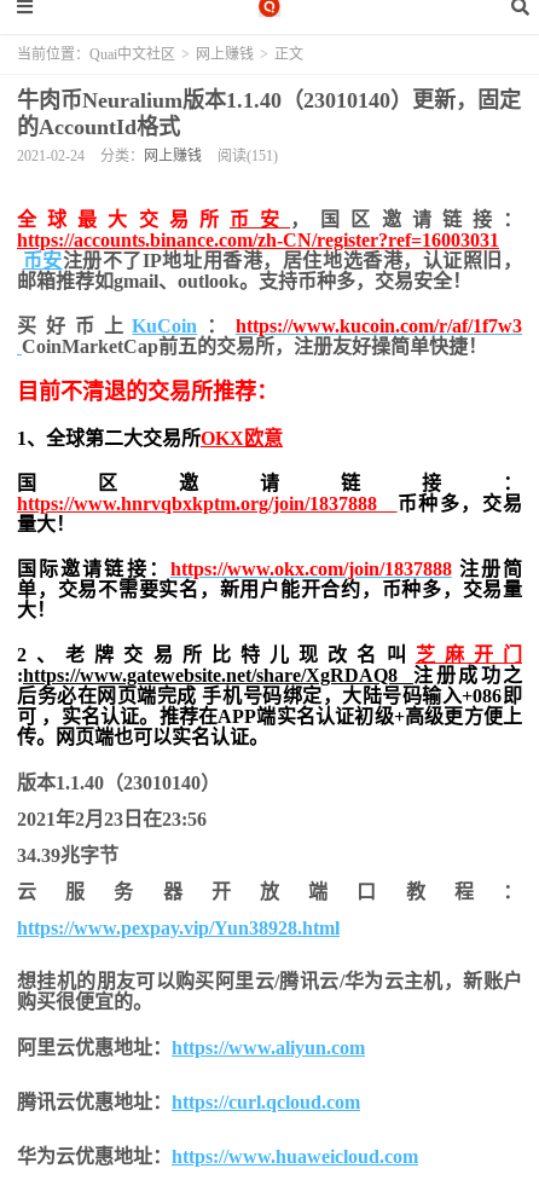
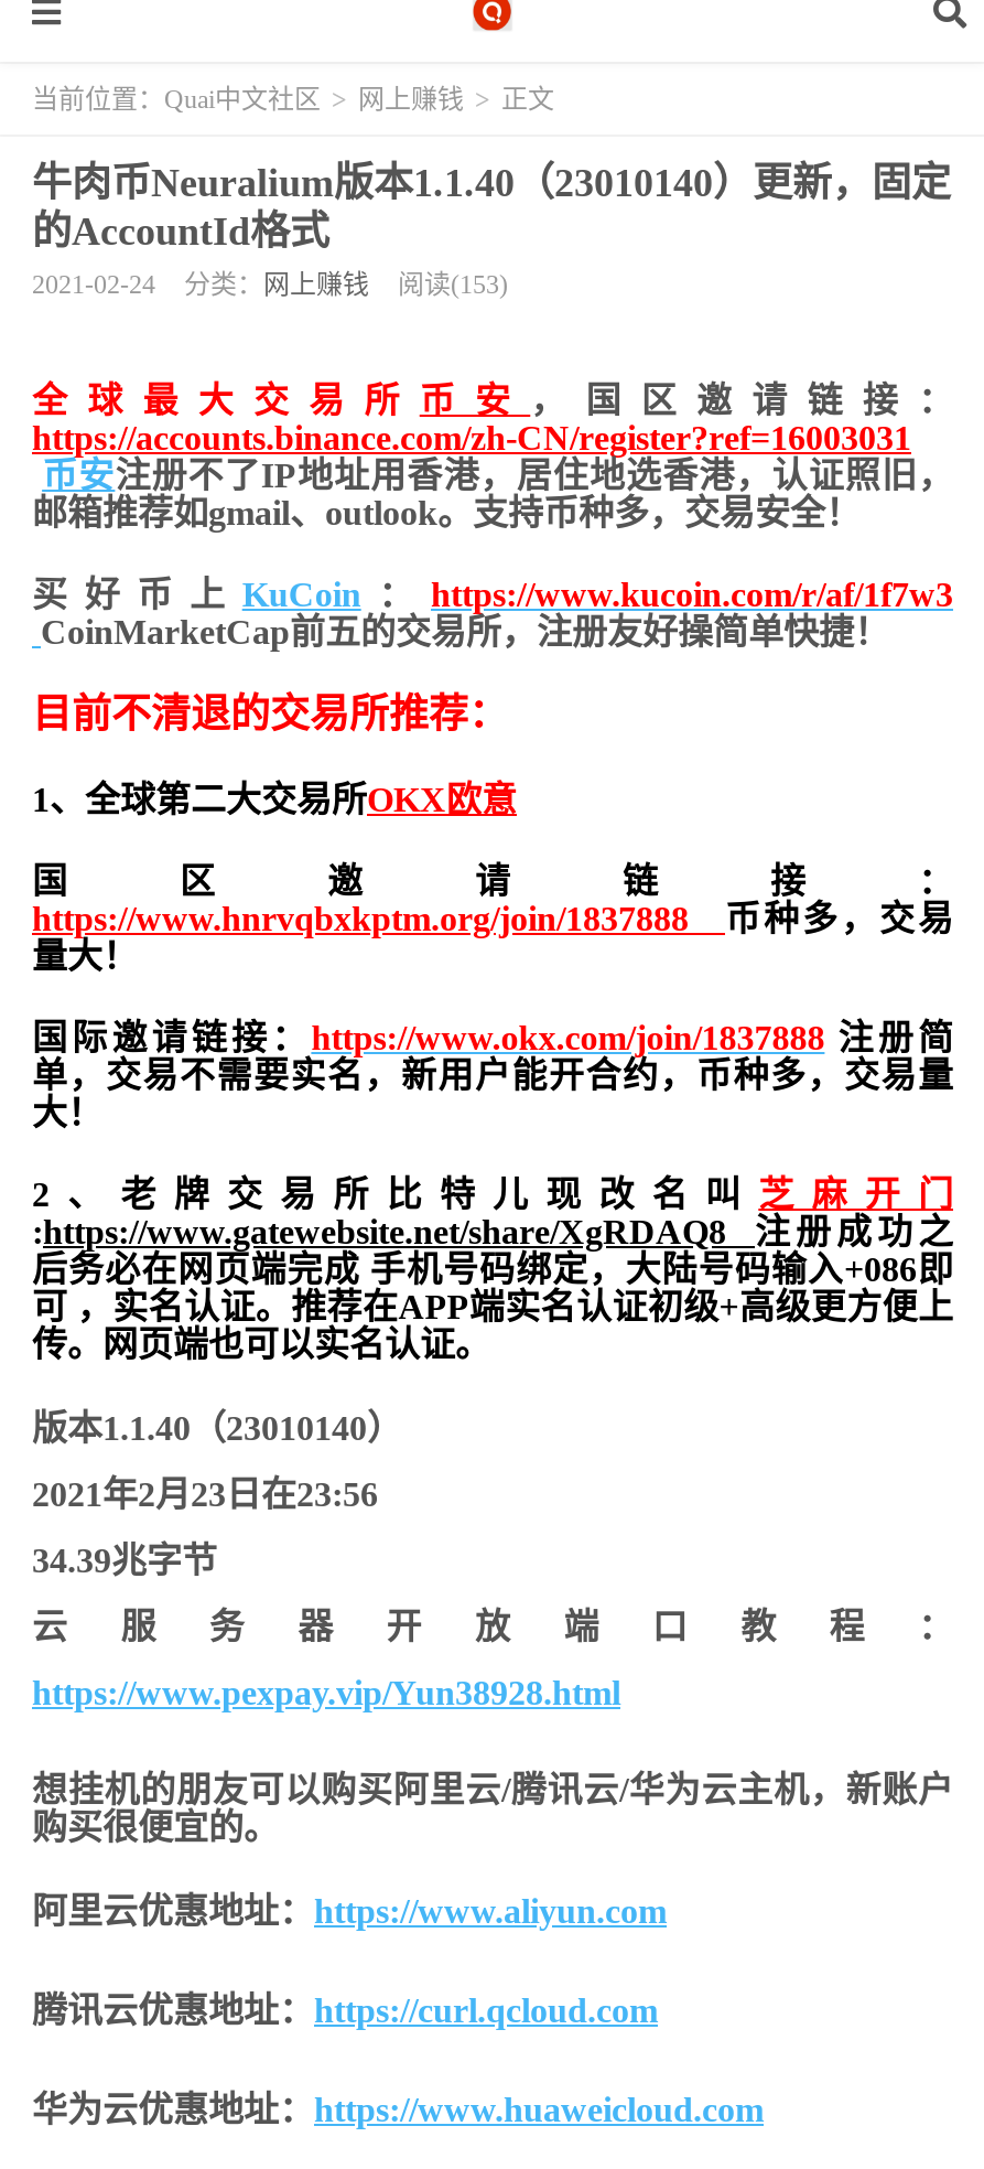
[17,147,278,164] 2021-02-24 分类：网上赚钱 阅读(151) -> [32,269,508,300] 2021-02-24 分类：网上赚钱 阅读(153)

